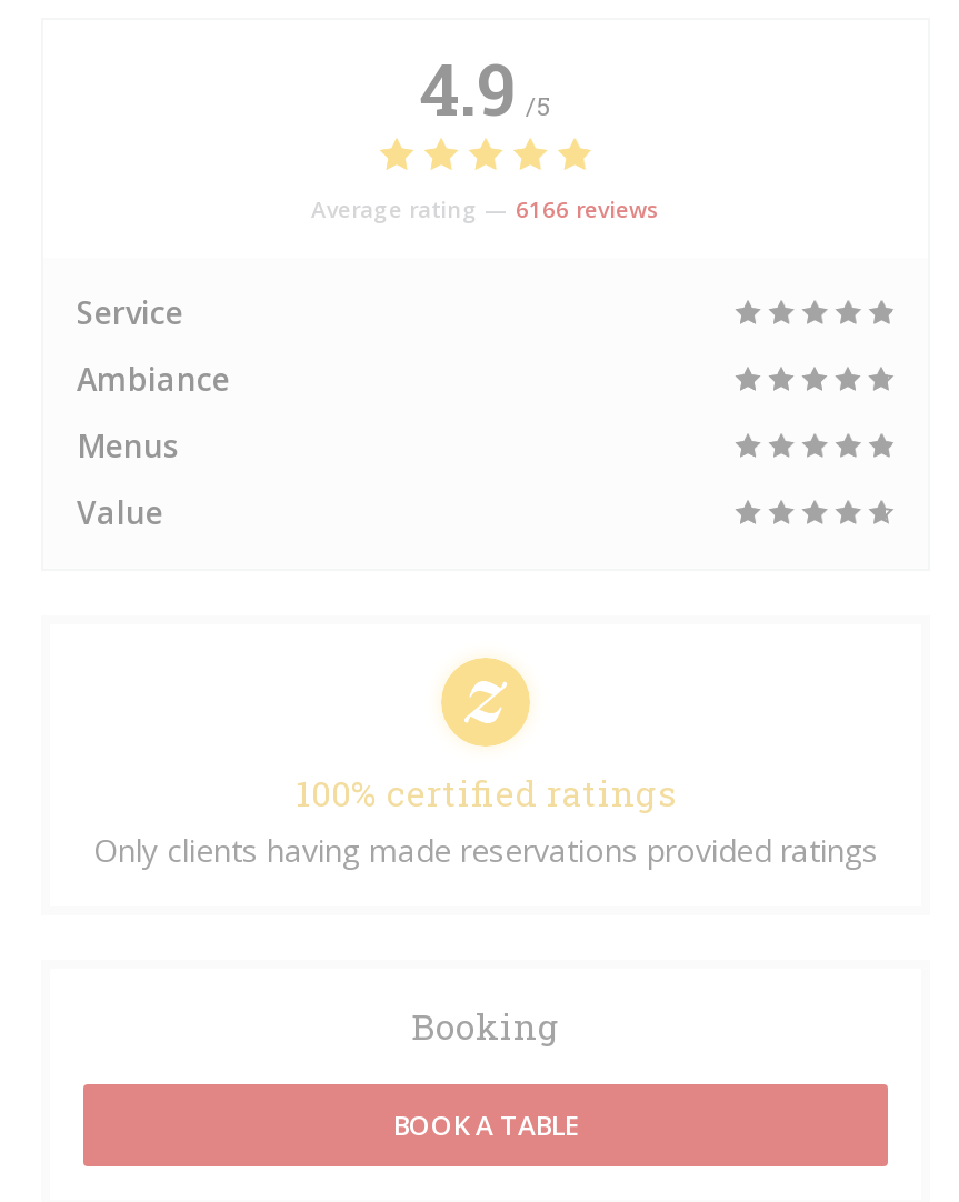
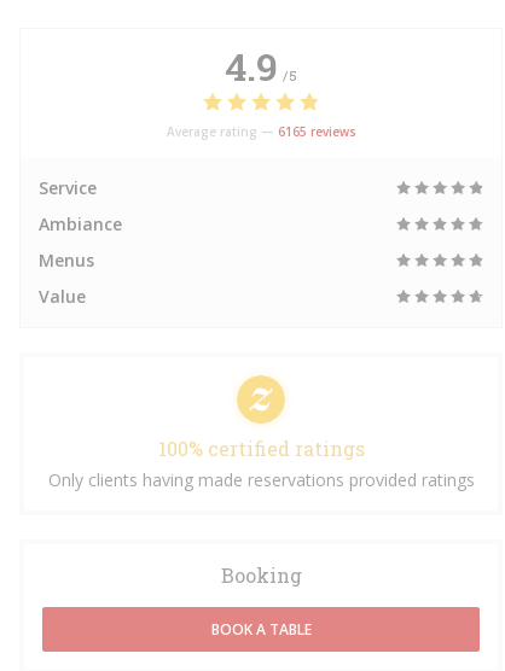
[311,193,660,224] Average rating — 6166 reviews -> [166,123,356,140] Average rating — 6165 reviews

